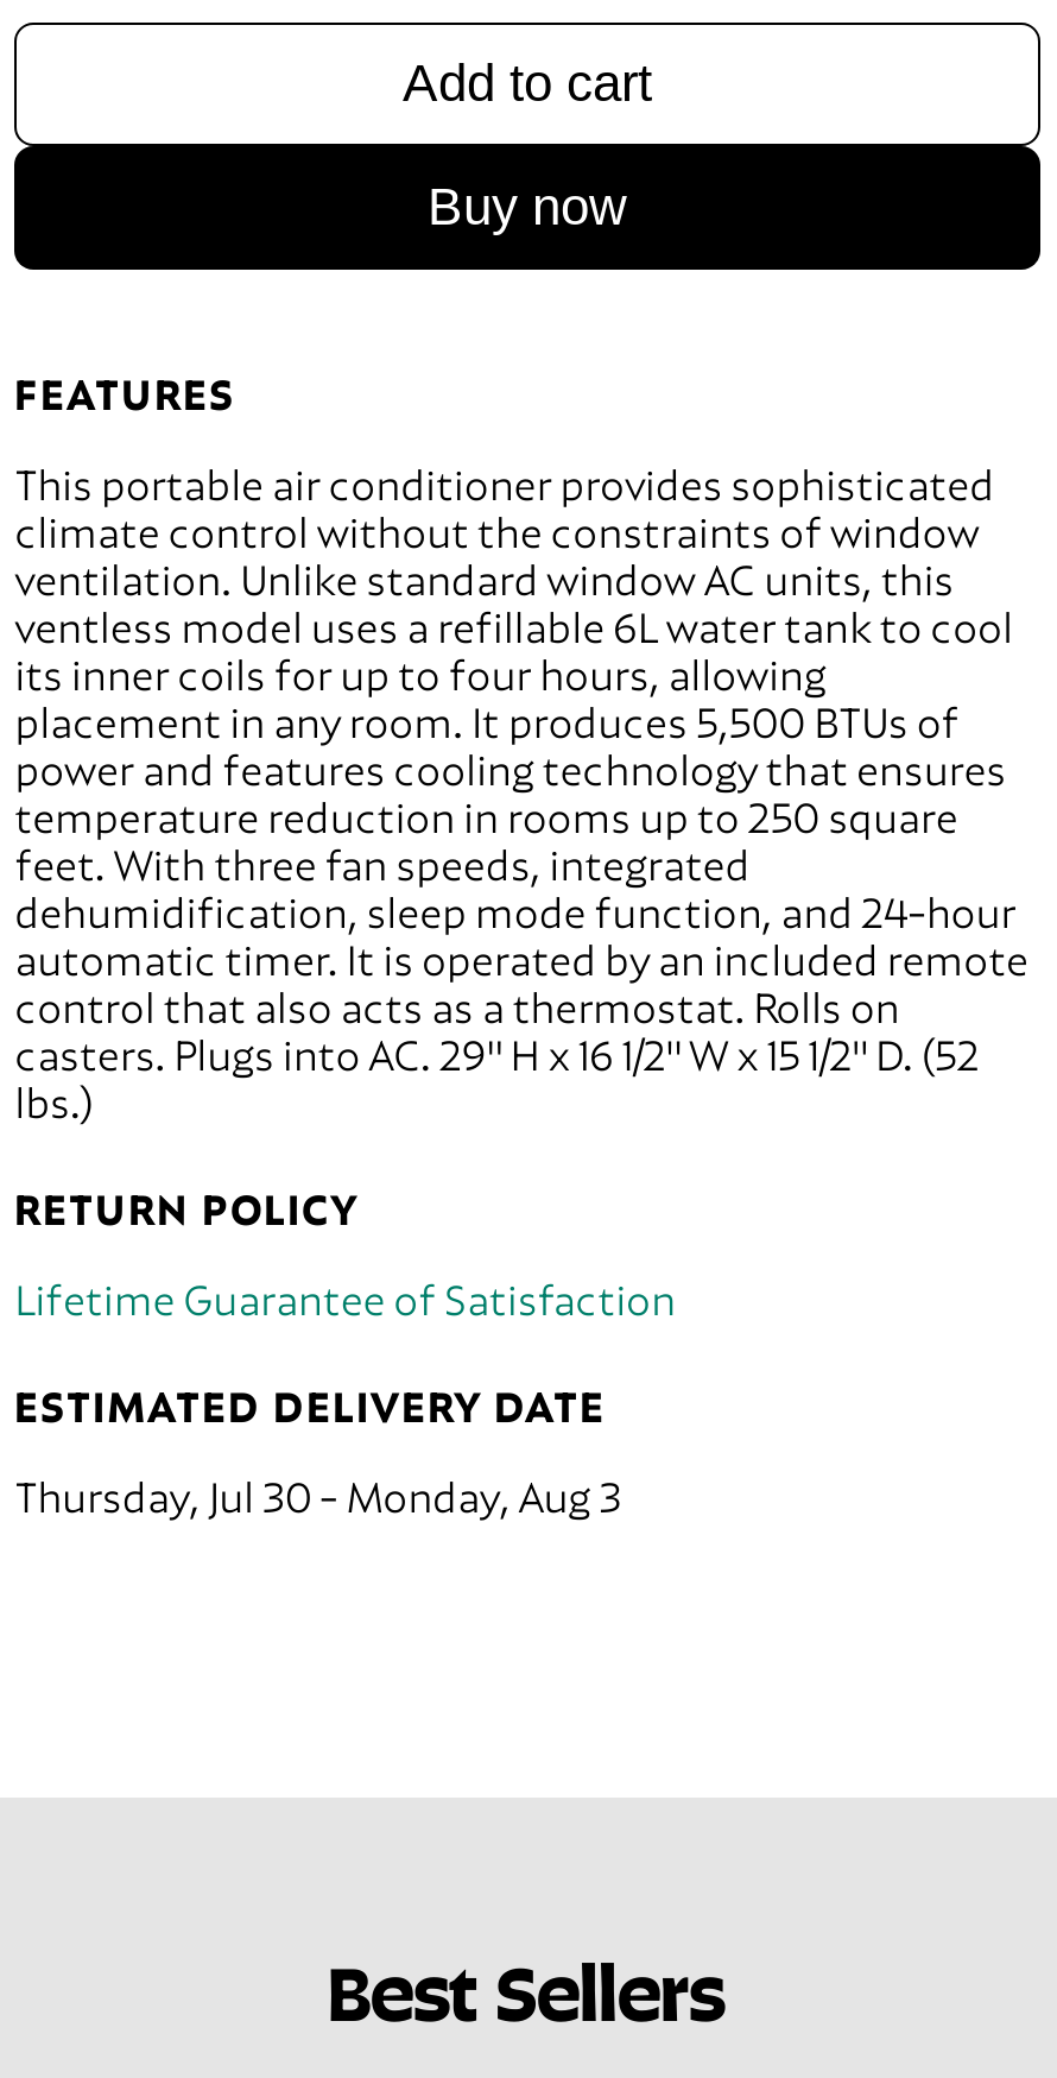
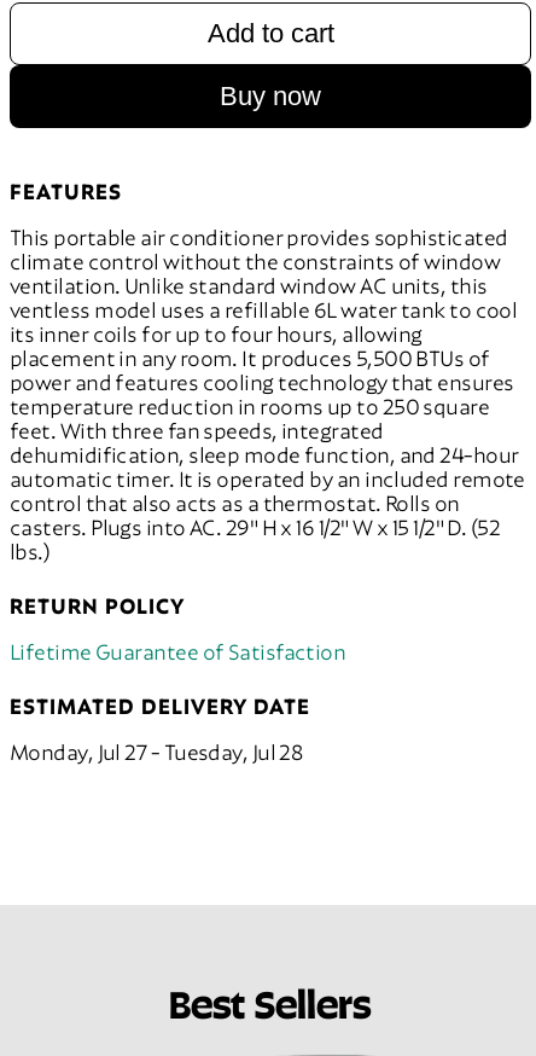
[14,1466,621,1521] Thursday, Jul 30 - Monday, Aug 3 -> [10,736,302,764] Monday, Jul 27 - Tuesday, Jul 28

